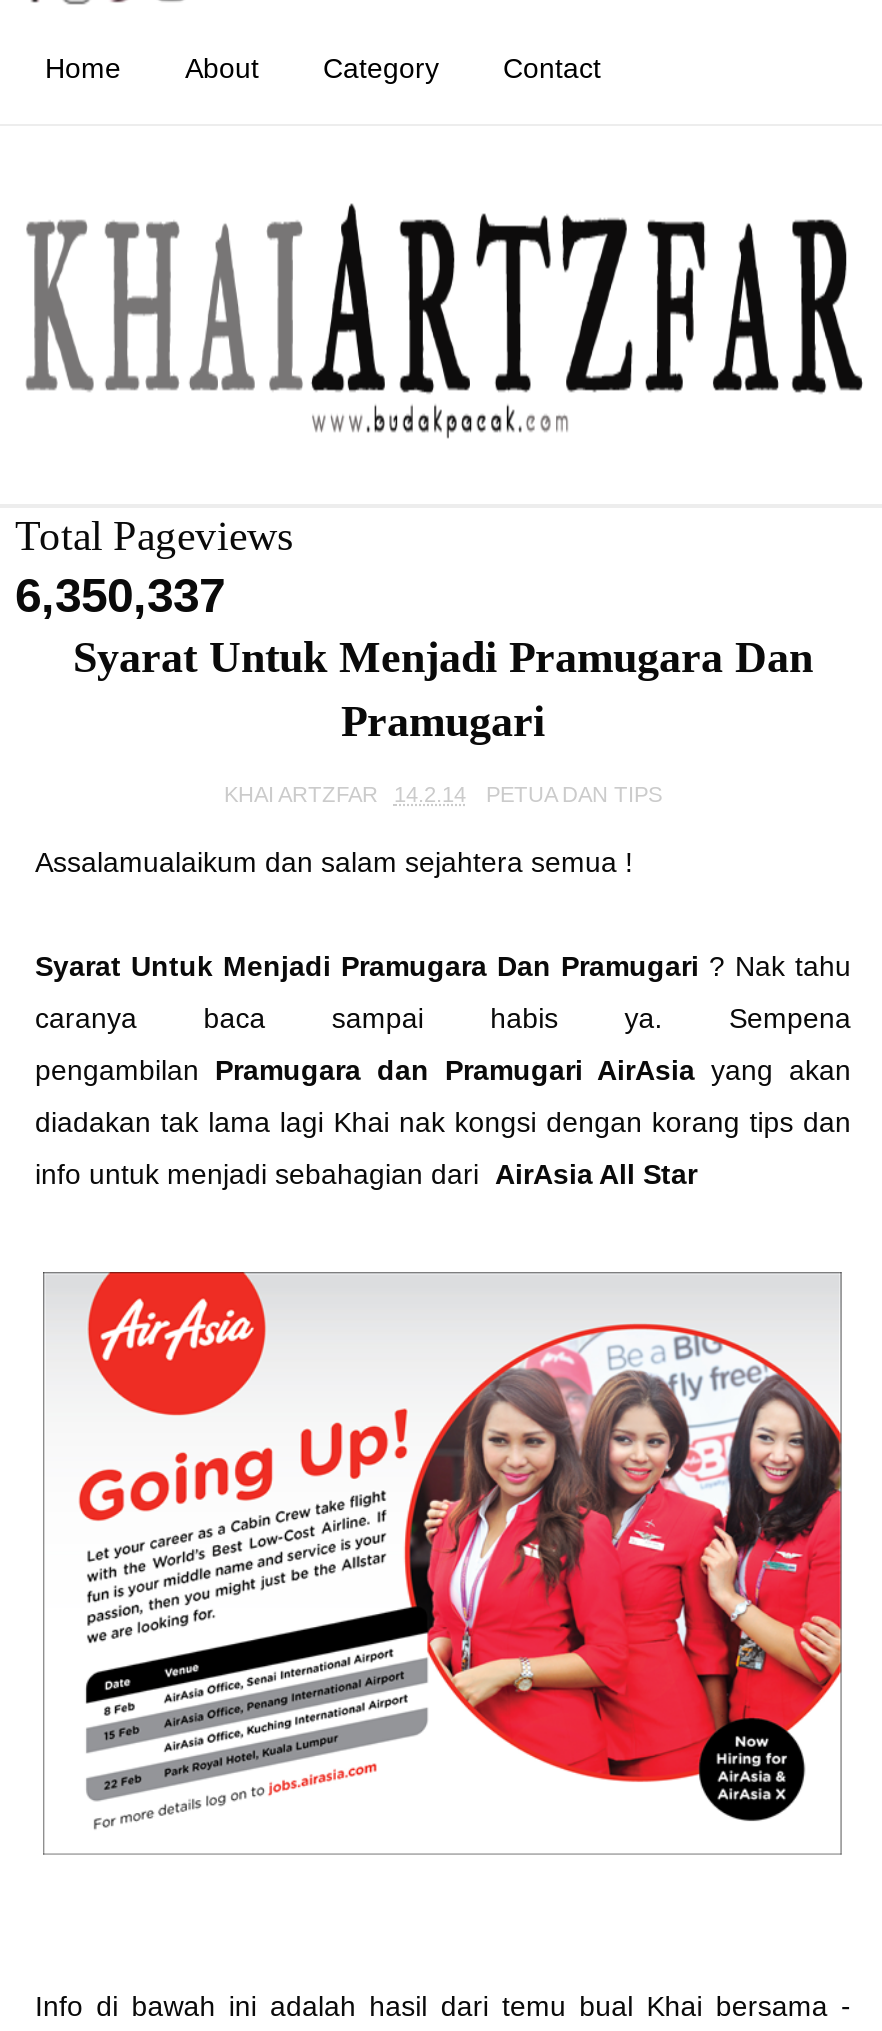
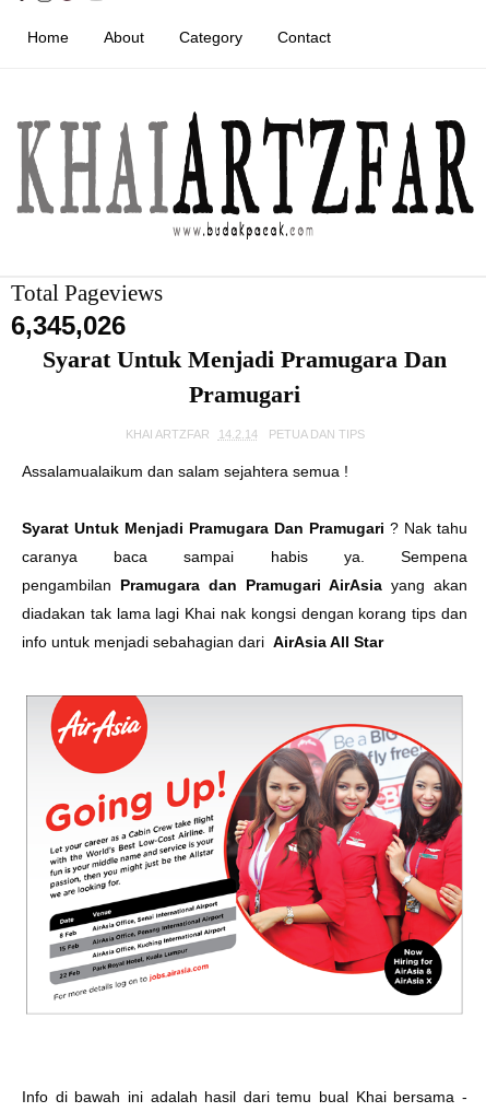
[15,568,225,622] 6,350,337 -> [11,311,126,340] 6,345,026

